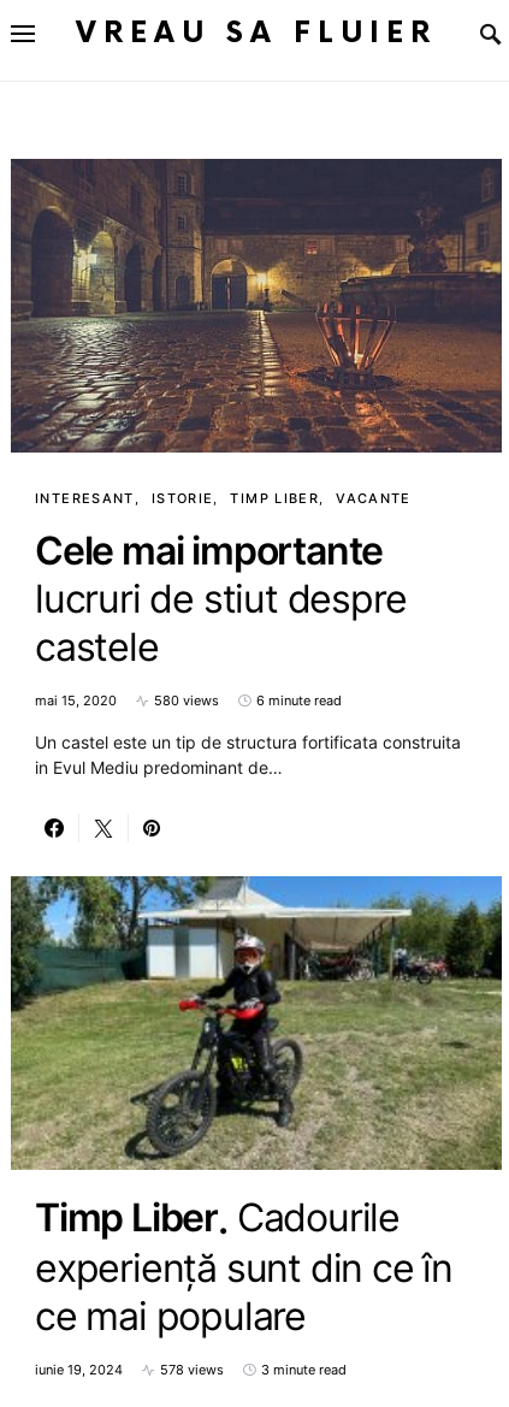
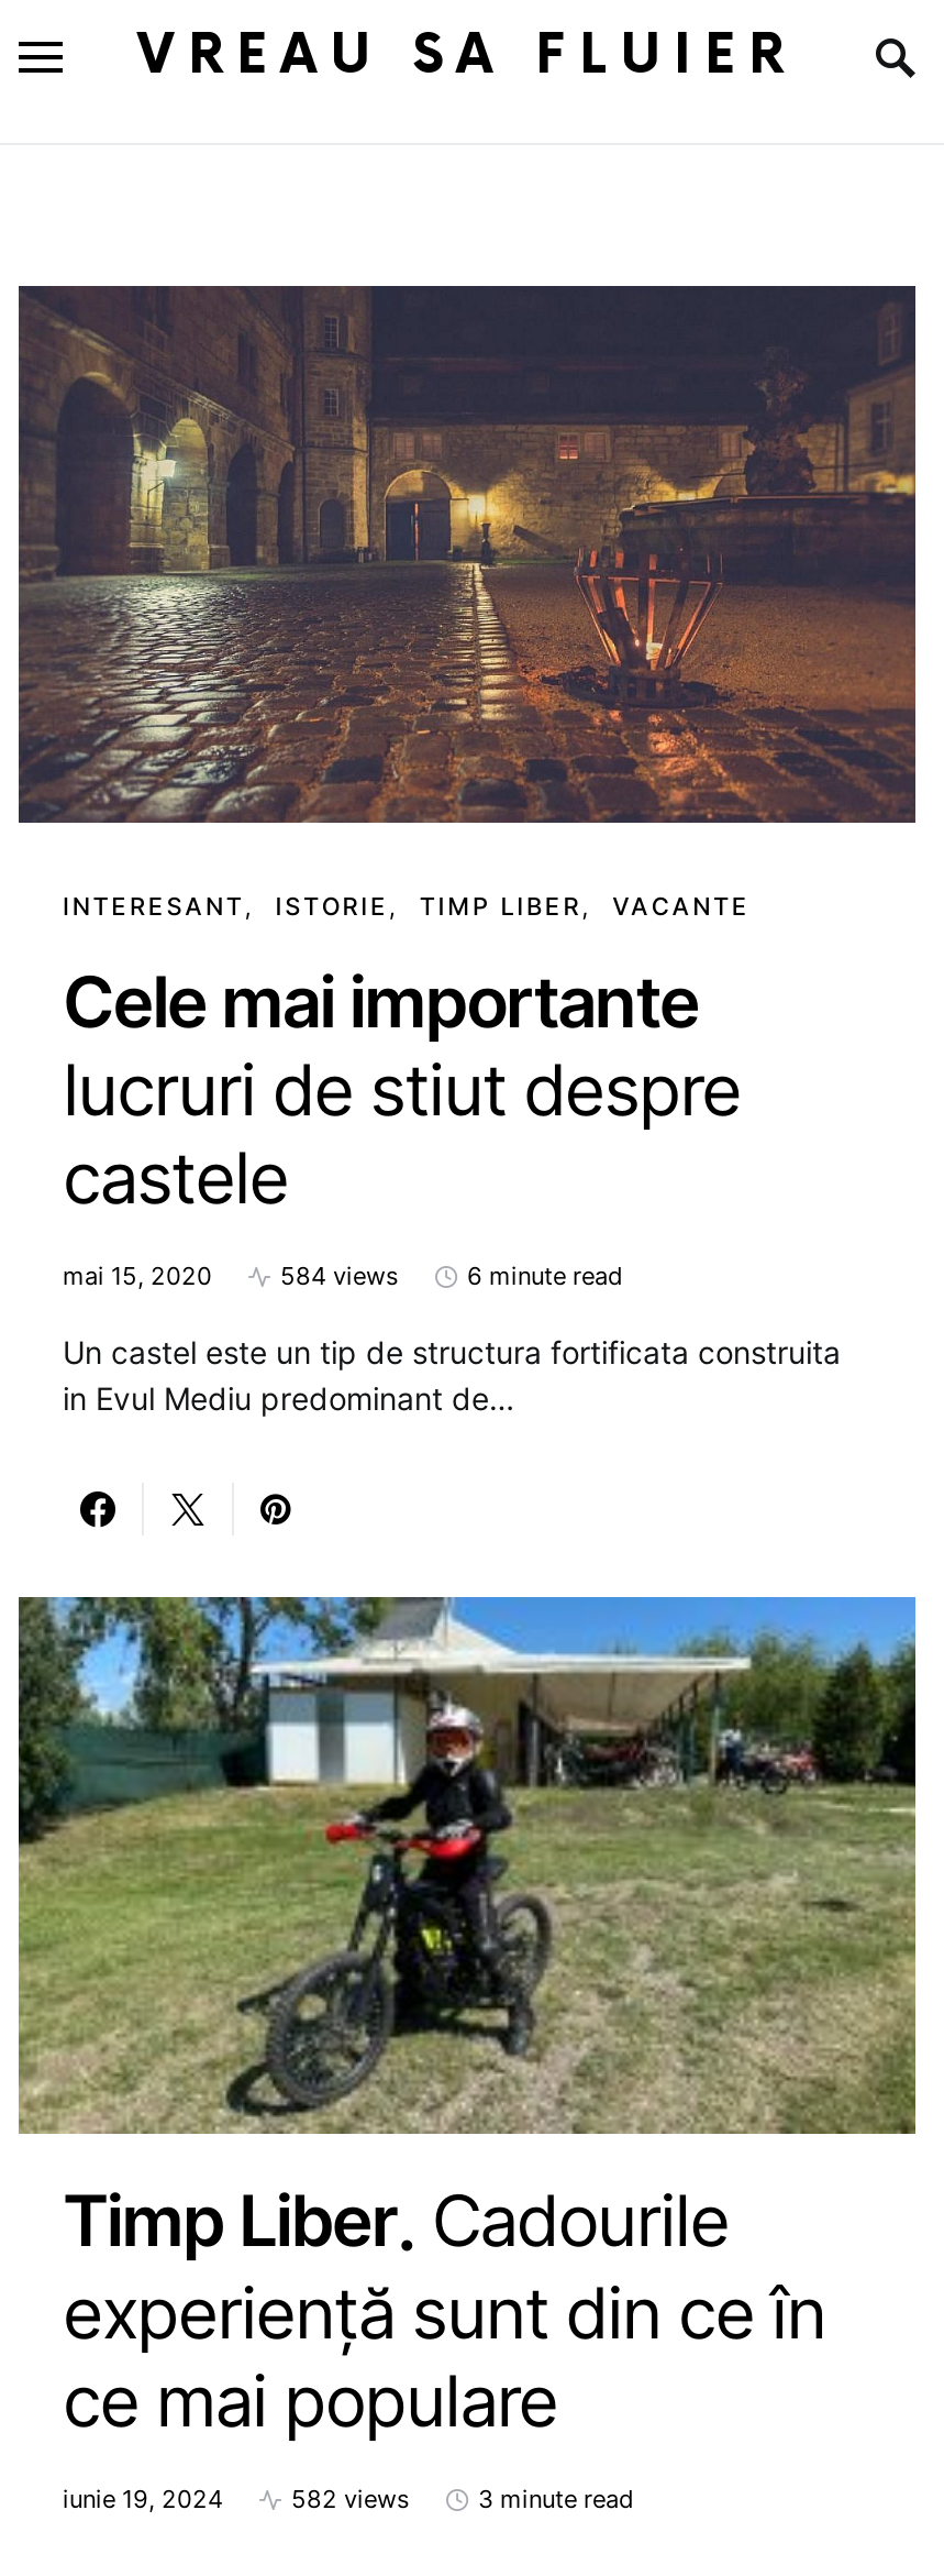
[154,692,219,709] 580 views -> [280,1261,399,1291] 584 views
[160,1362,224,1378] 578 views -> [291,2484,410,2515] 582 views

